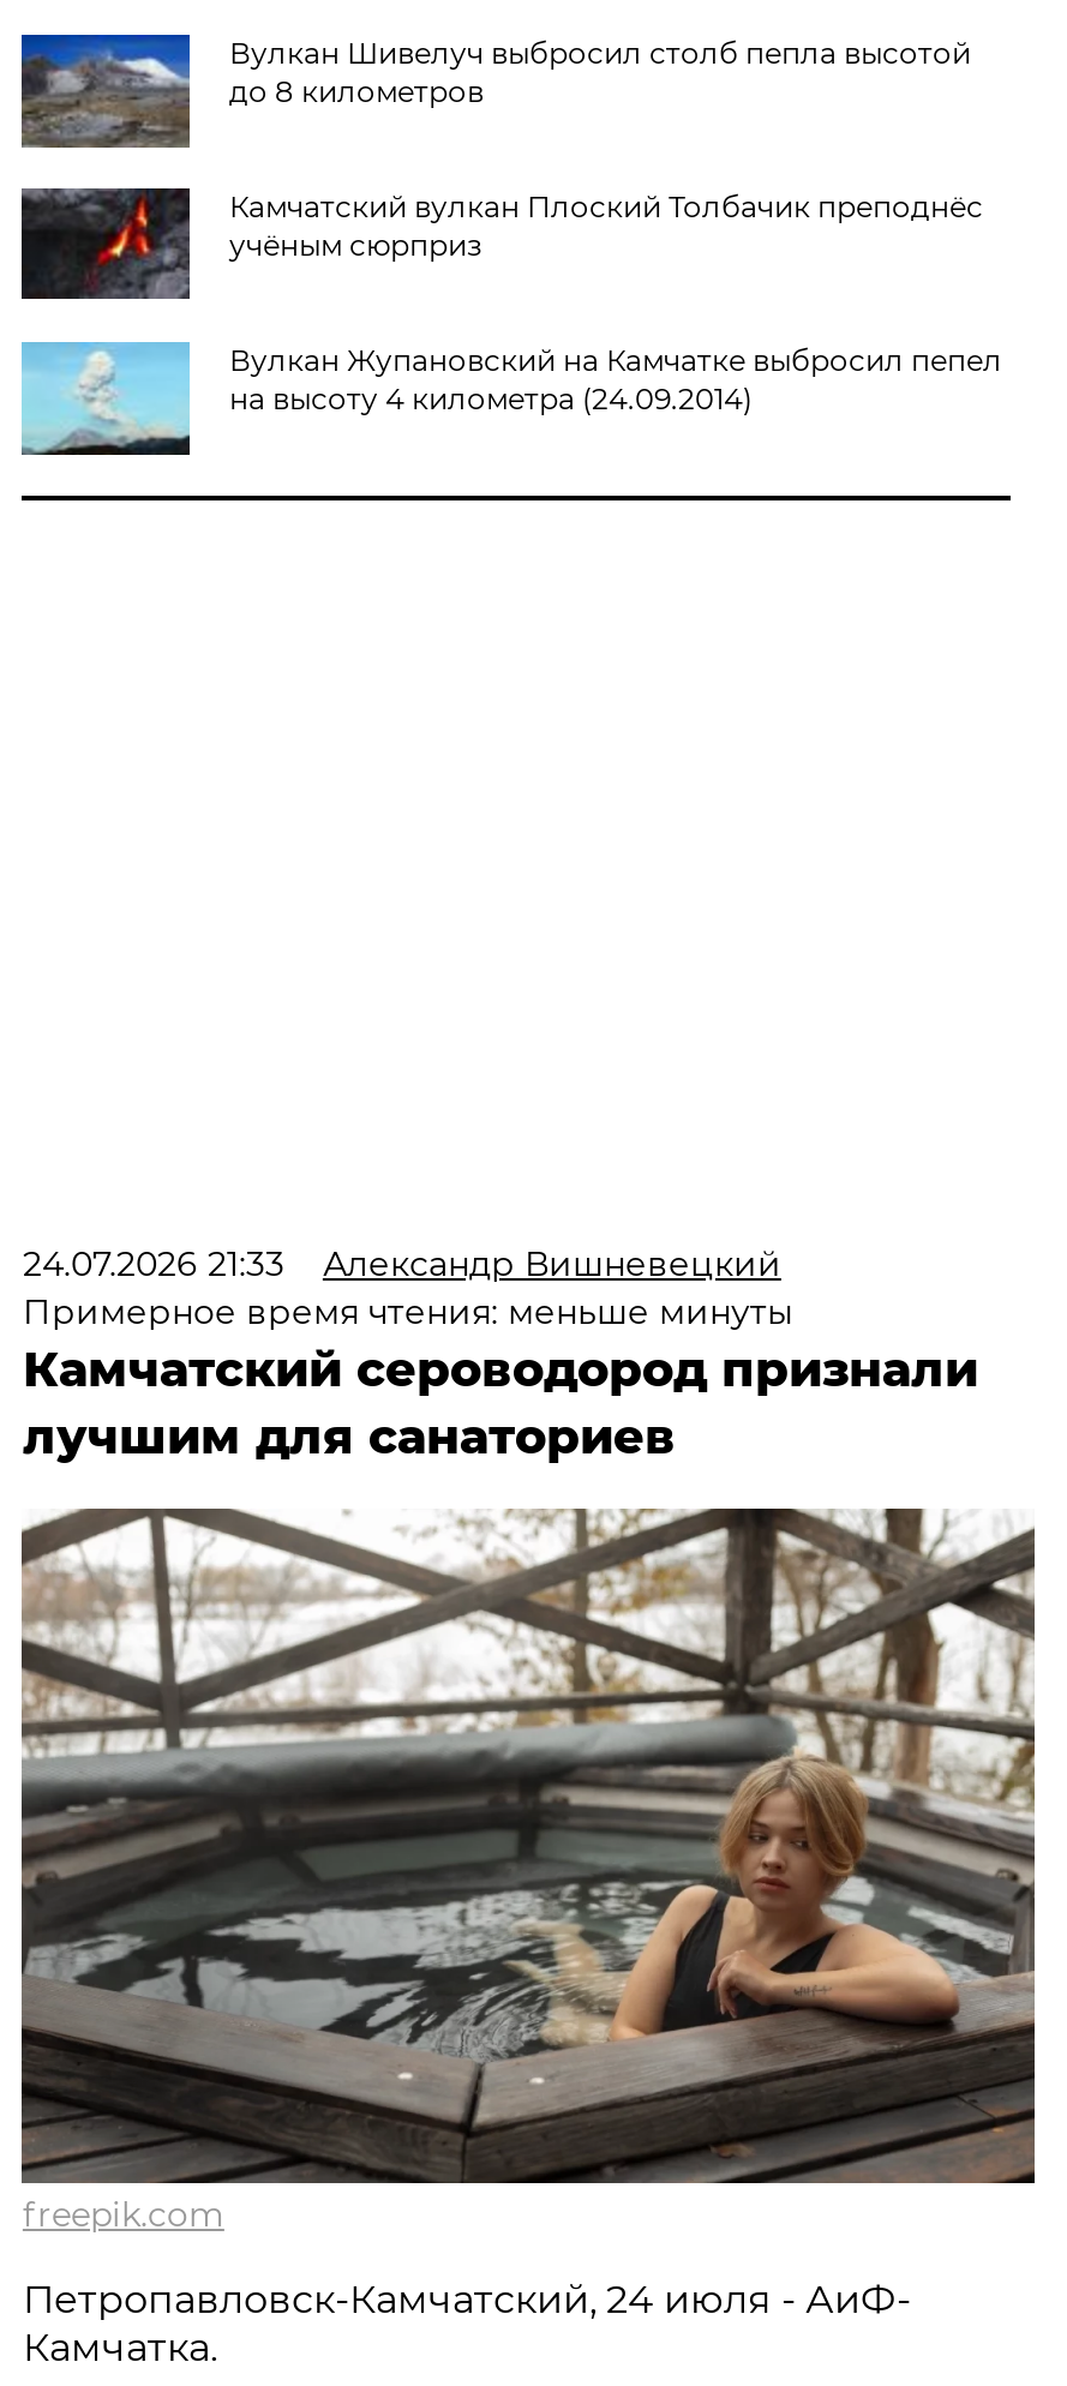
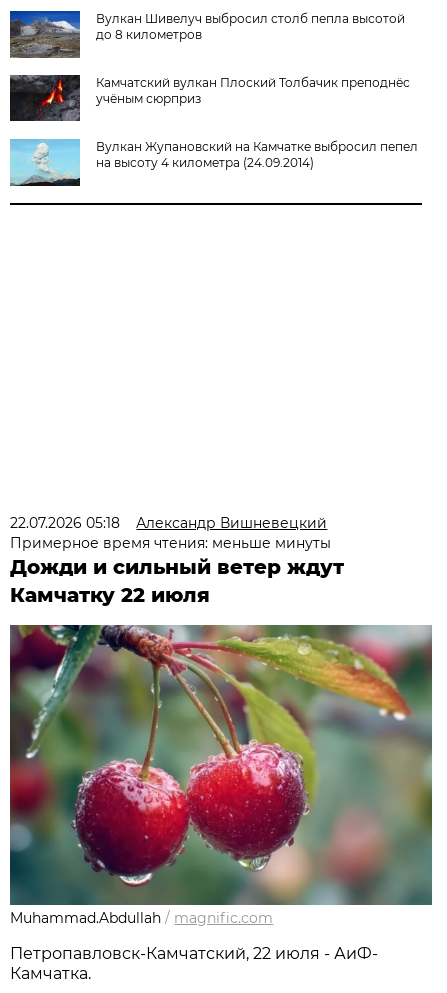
[23,1242,781,1285] 24.07.2026 21:33 Александр Вишневецкий -> [10,514,327,532] 22.07.2026 05:18 Александр Вишневецкий
[23,1340,978,1465] Камчатский сероводород признали | лучшим для санаториев -> [10,555,344,607] Дожди и сильный ветер ждут | Камчатку 22 июля
[19,1506,1037,2236] [image] | freepik.com -> [9,624,433,927] [image] | Muhammad.Abdullah / magnific.com
[23,2277,911,2322] Петропавловск-Камчатский, 24 июля - АиФ- -> [10,944,378,963] Петропавловск-Камчатский, 22 июля - АиФ-

